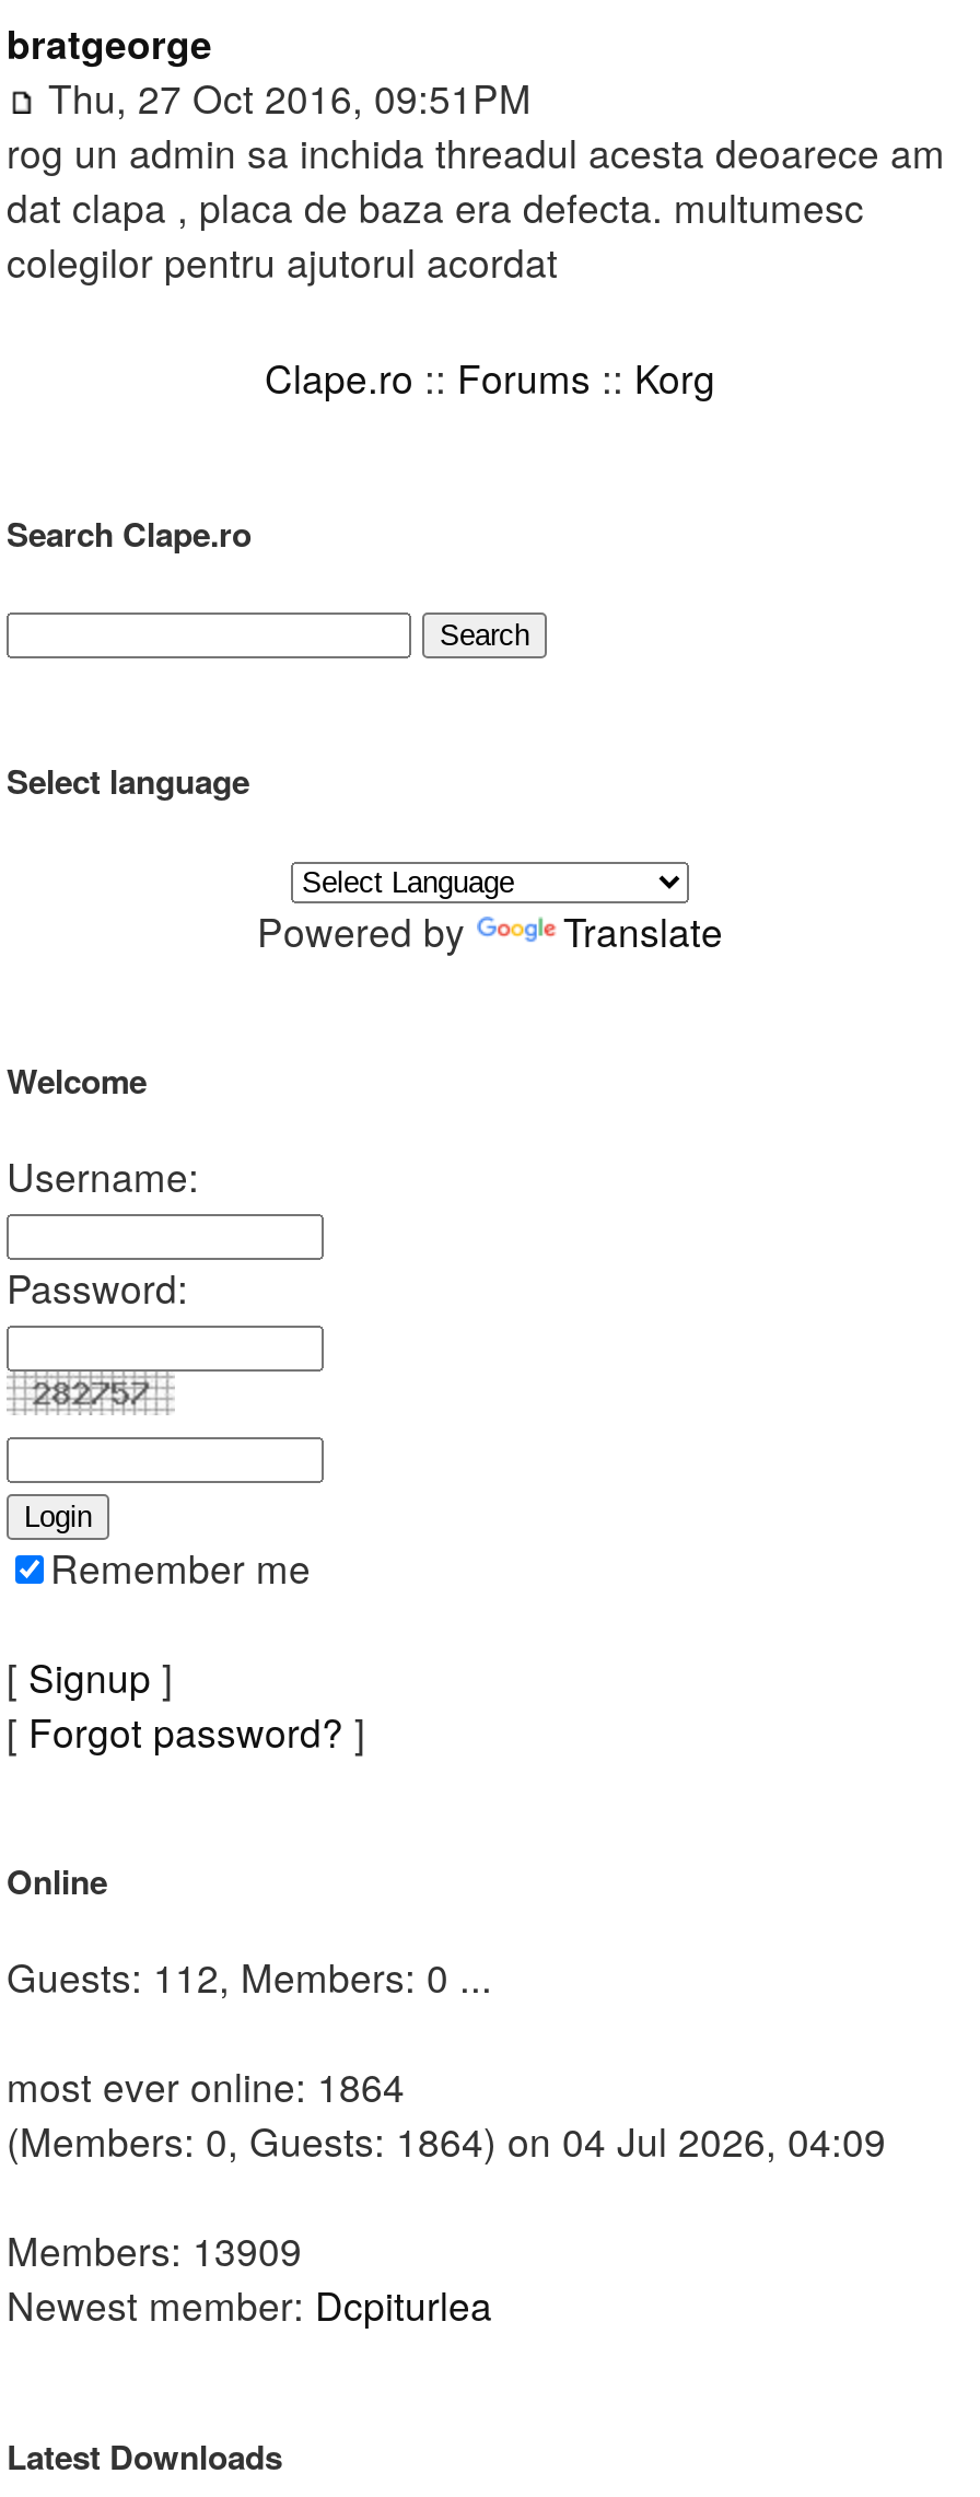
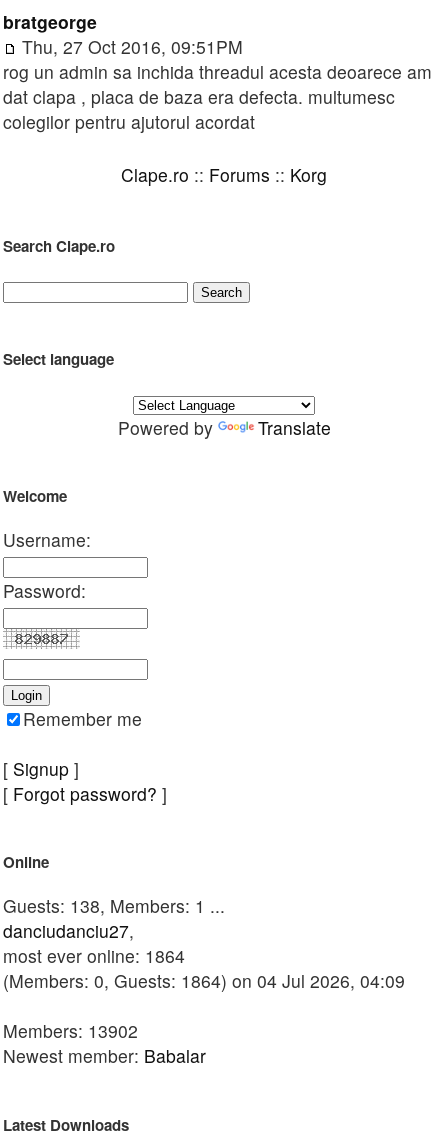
[7,1950,492,2005] Guests: 112, Members: 0 ... -> [3,893,225,943] Guests: 138, Members: 1 ... | danciudanciu27,
[7,2224,302,2278] Members: 13909 -> [3,1018,138,1043] Members: 13902
[7,2278,492,2333] Newest member: Dcpiturlea -> [3,1043,206,1068] Newest member: Babalar

